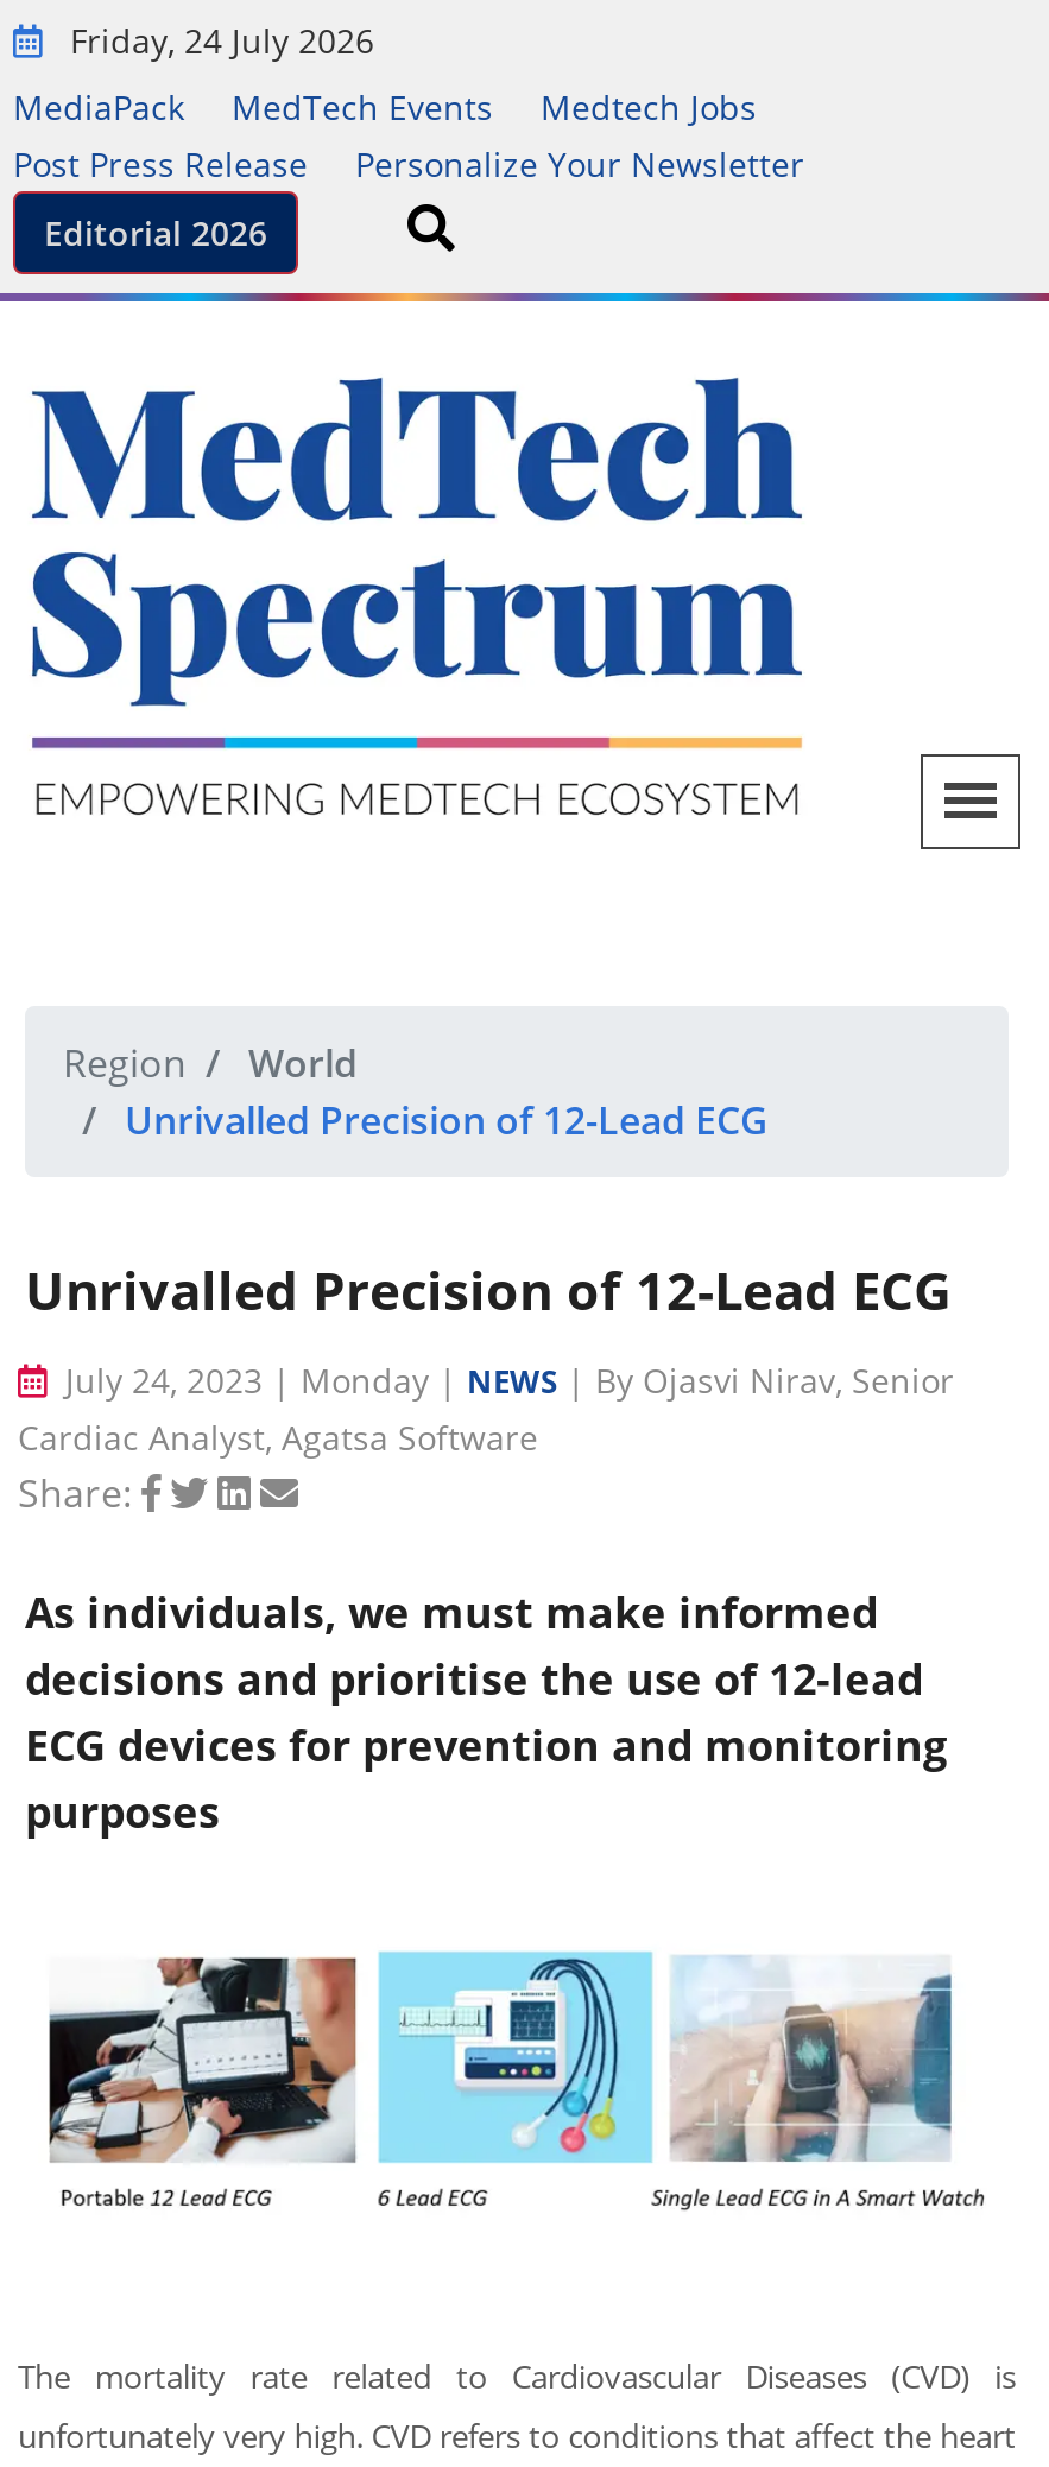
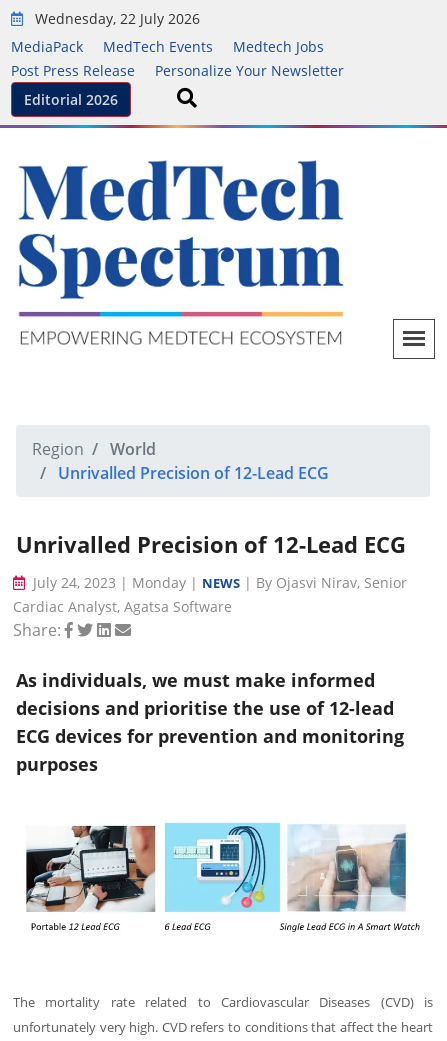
[61,18,374,63] Friday, 24 July 2026 -> [31,9,200,28] Wednesday, 22 July 2026

